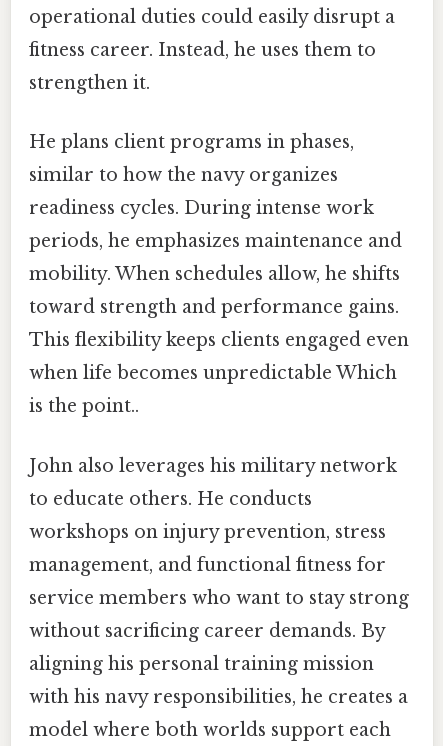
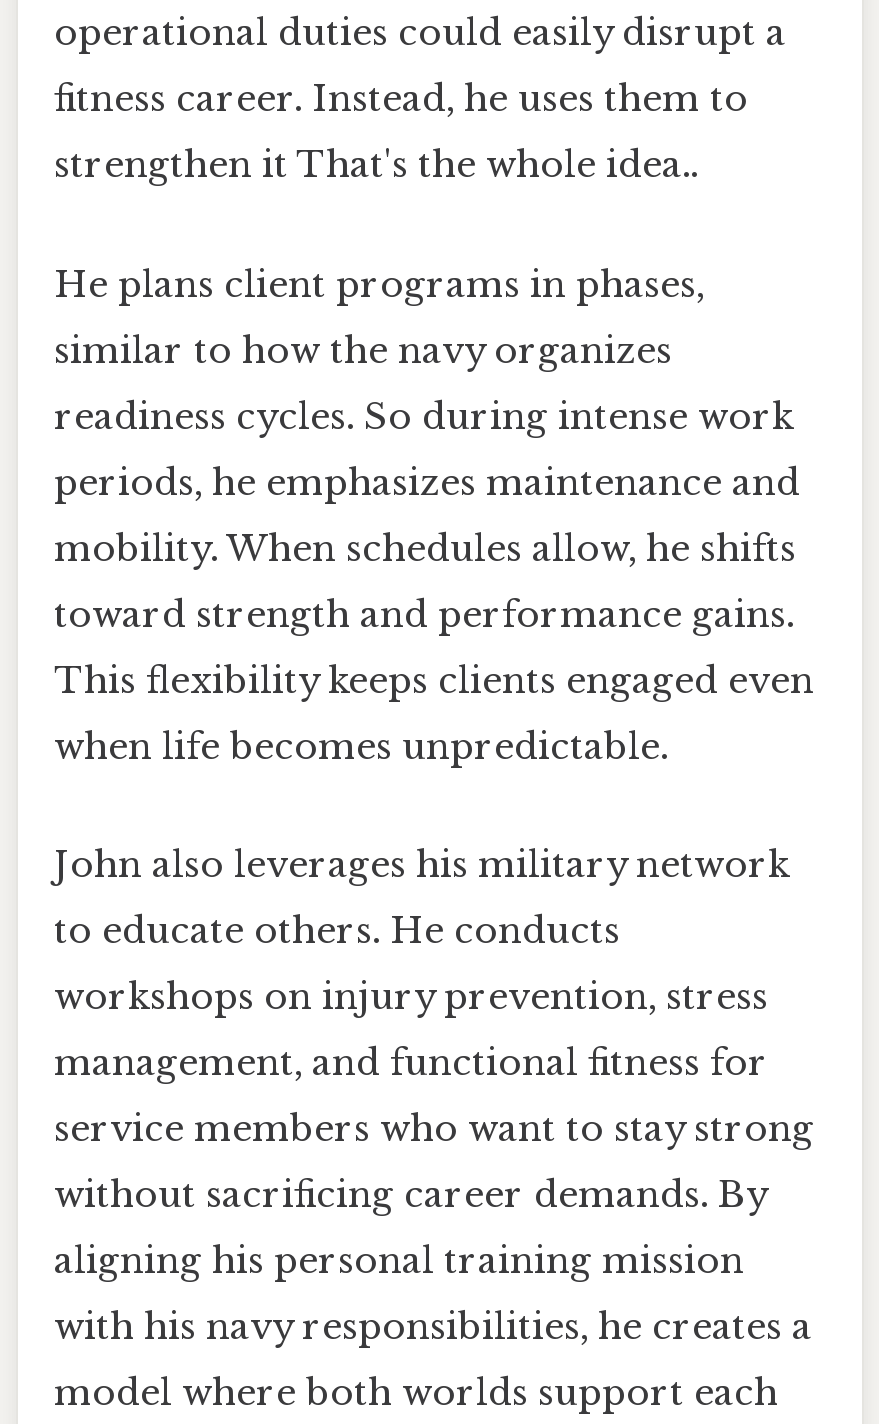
[29,72,150,94] strengthen it. -> [54,143,698,187] strengthen it That's the whole idea..
[29,197,374,219] readiness cycles. During intense work -> [54,394,794,438] readiness cycles. So during intense work
[29,362,397,417] when life becomes unpredictable Which | is the point.. -> [54,724,668,768] when life becomes unpredictable.

